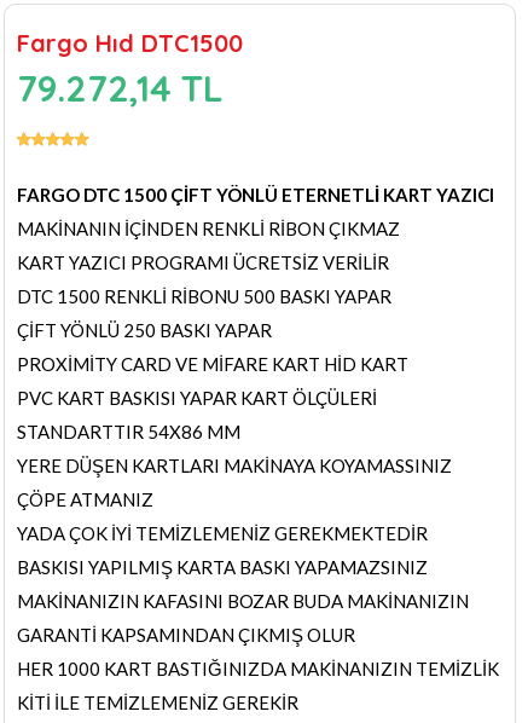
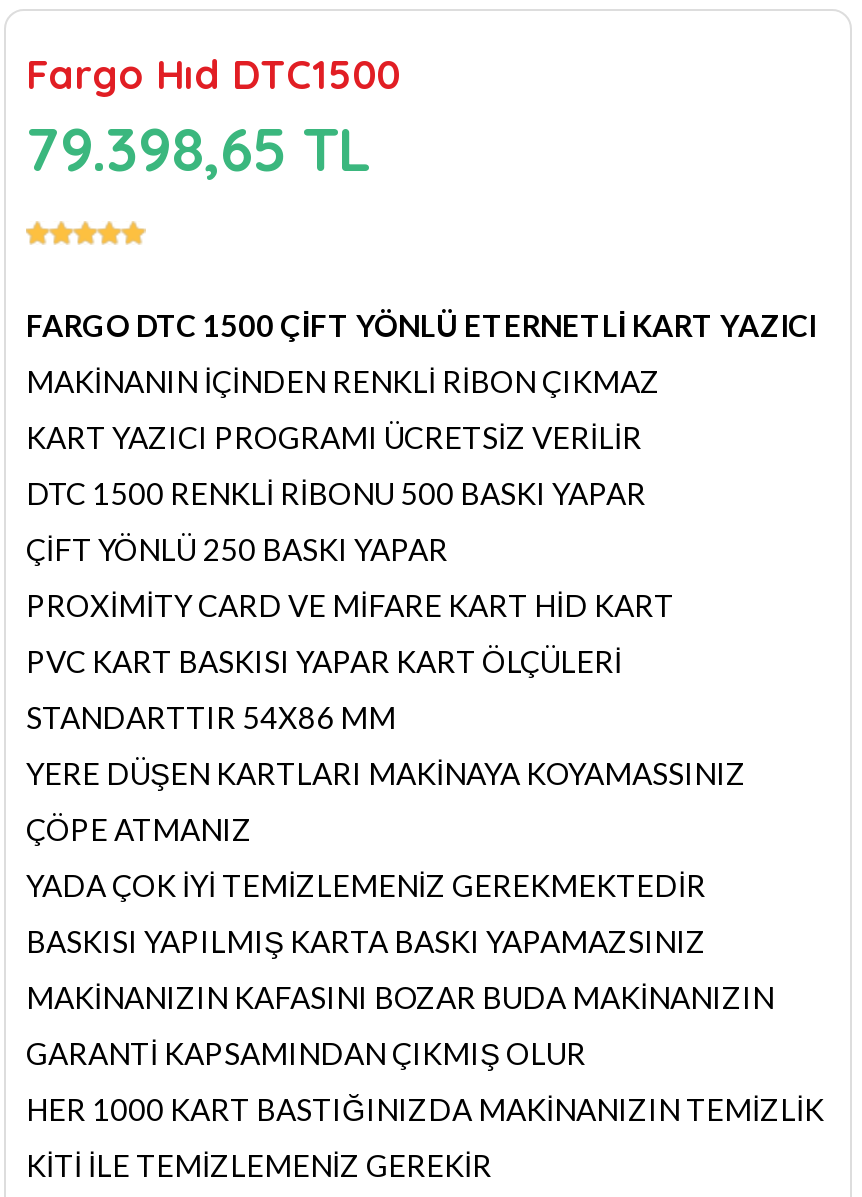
[17,66,224,112] 79.272,14 TL -> [26,112,372,188] 79.398,65 TL

